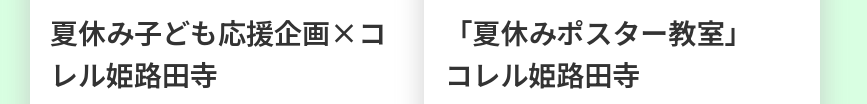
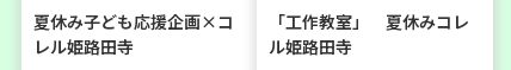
[445,13,781,95] 「夏休みポスター教室」 | コレル姫路田寺 -> [269,10,470,59] 「工作教室」 夏休みコレ | ル姫路田寺

